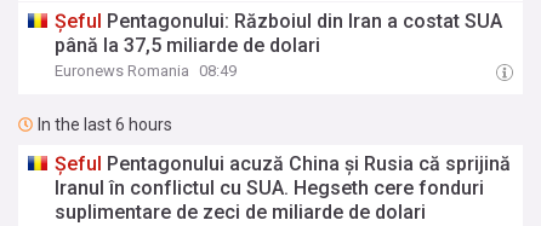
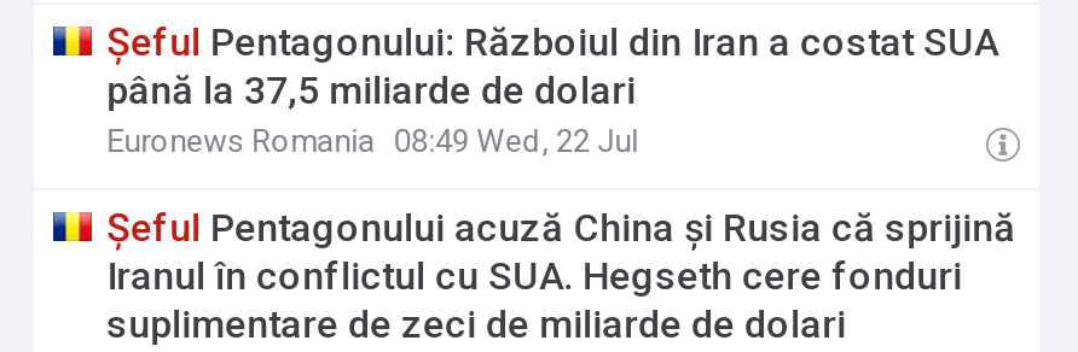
[38,62,237,134] Euronews Romania 08:49 | In the last 6 hours -> [107,123,638,159] Euronews Romania 08:49 Wed, 22 Jul

